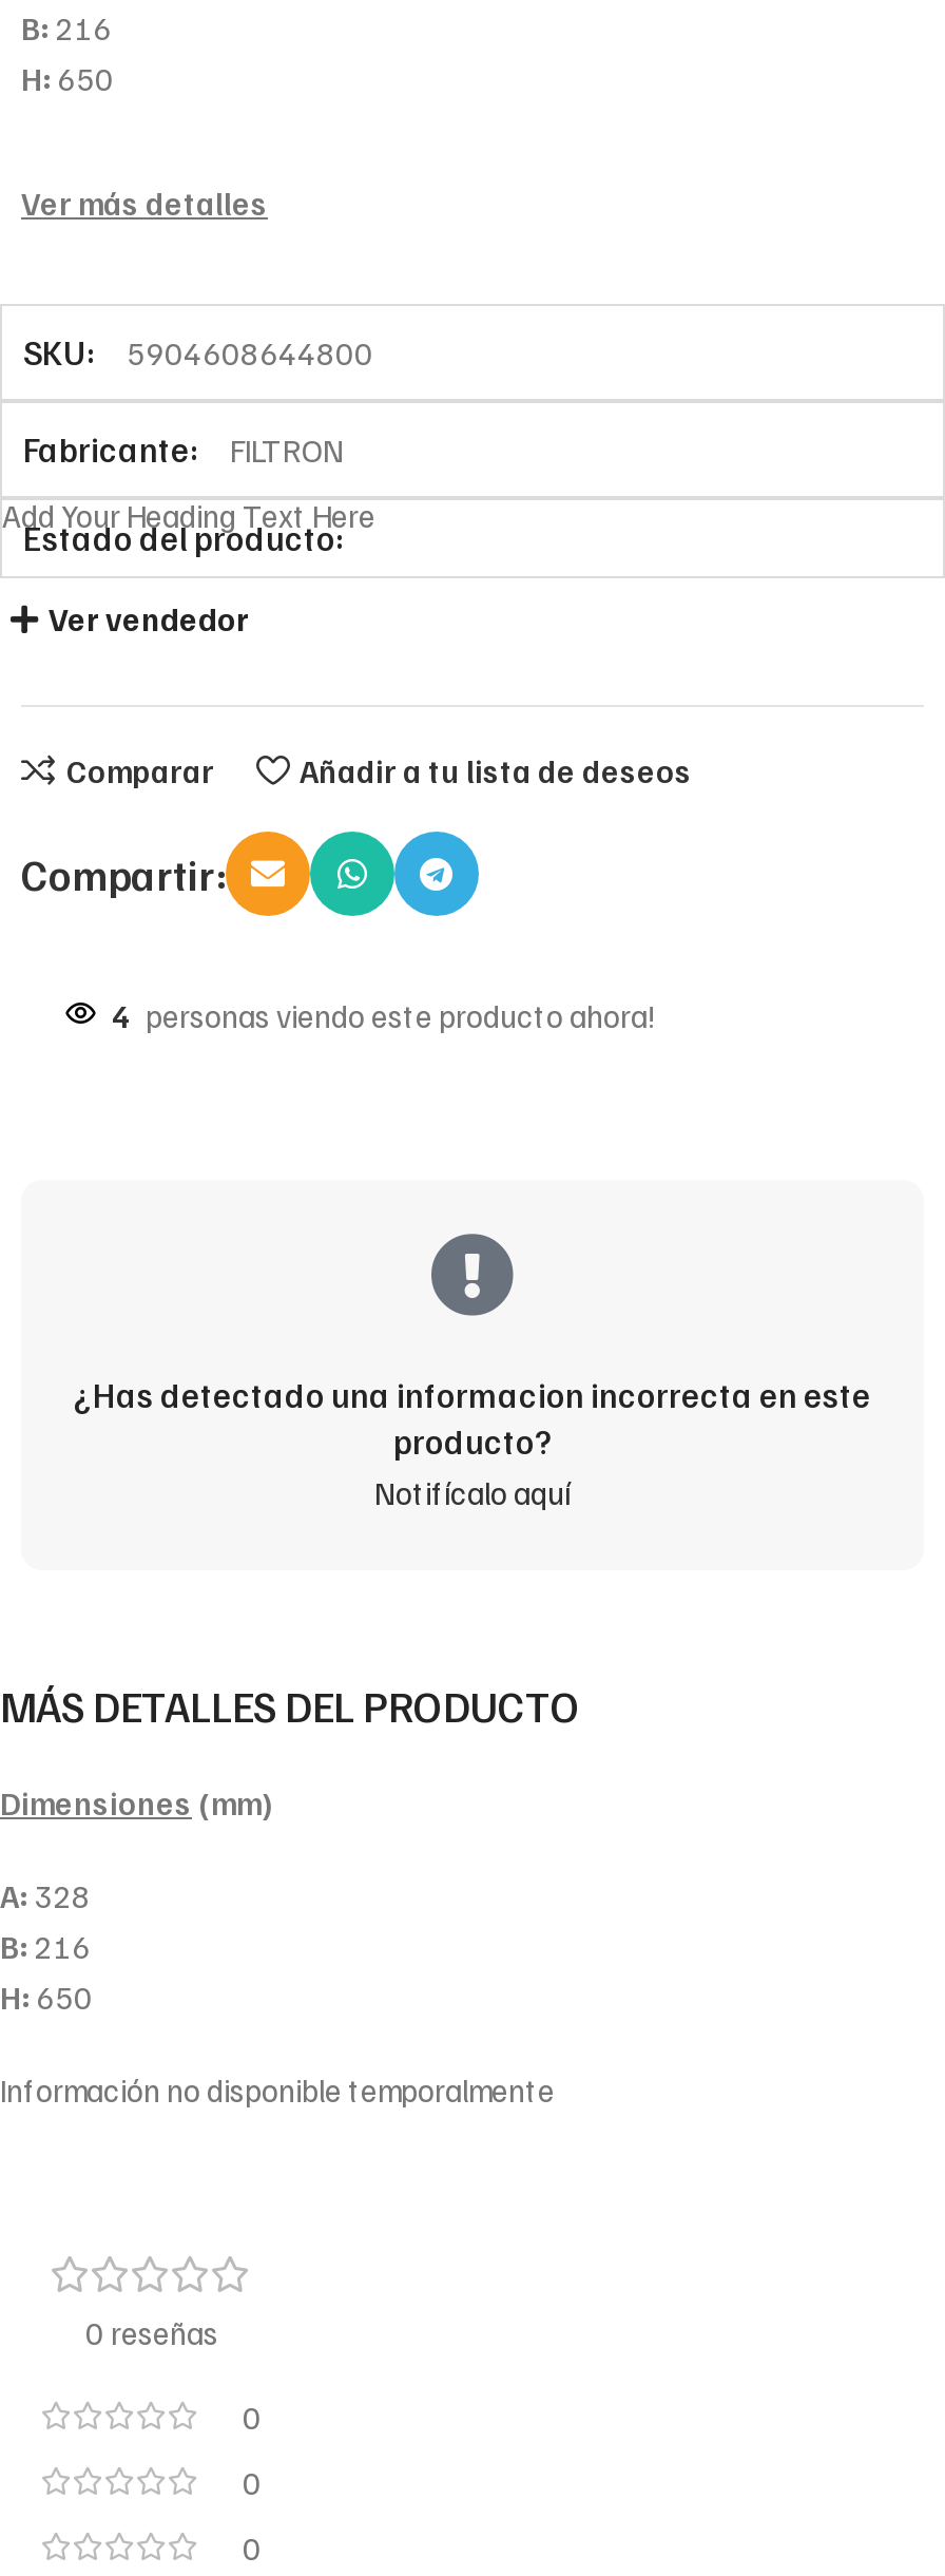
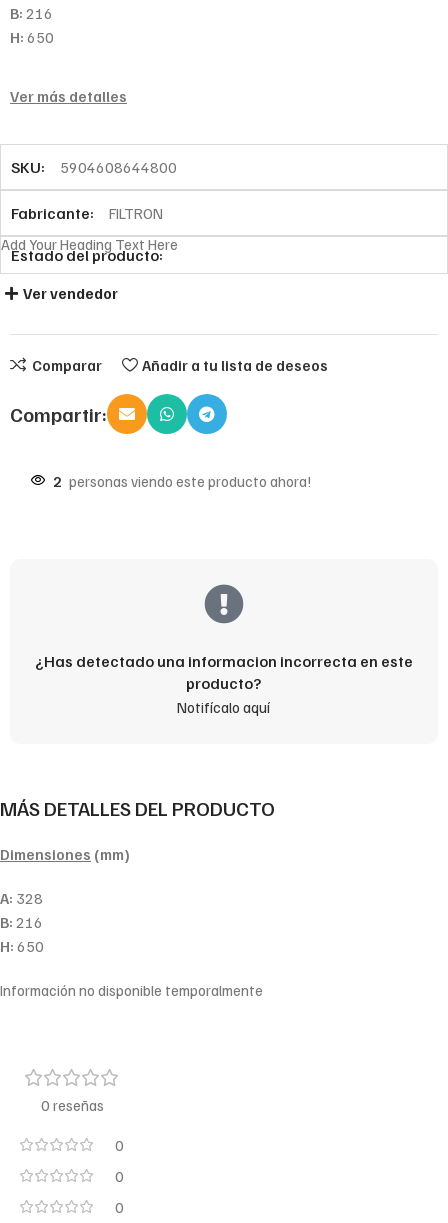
[112,996,658,1034] 4 personas viendo este producto ahora! -> [53,472,312,490] 2 personas viendo este producto ahora!

